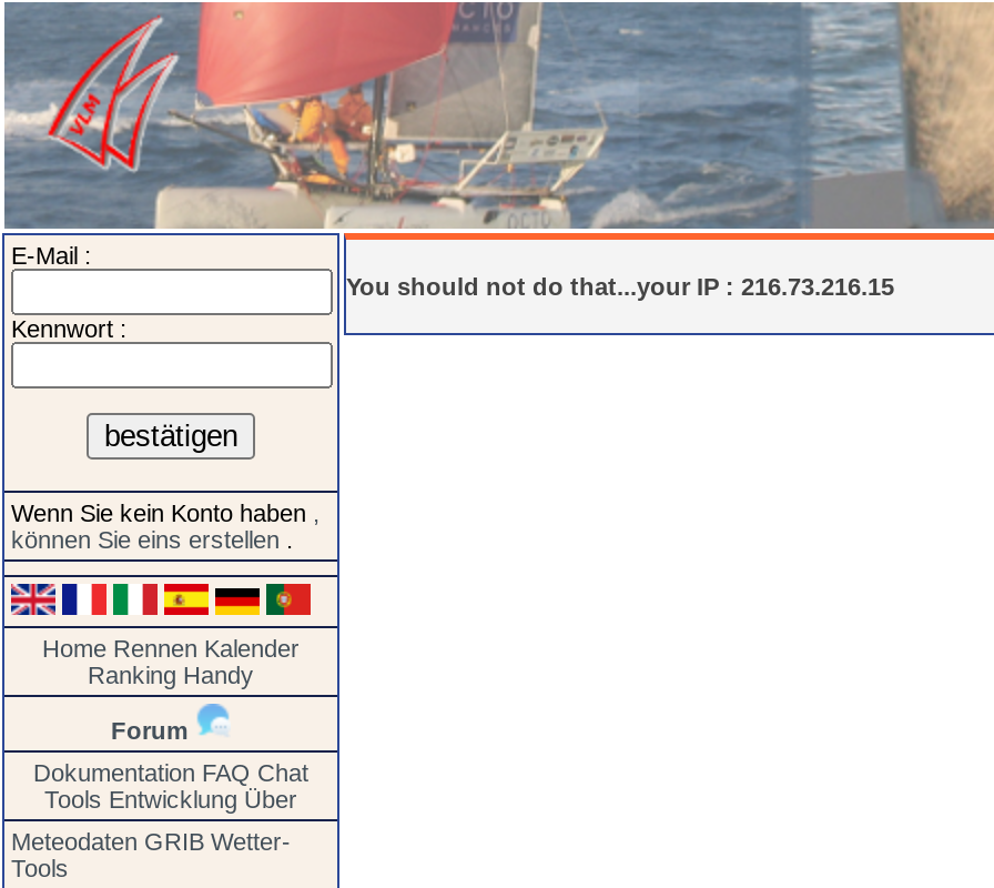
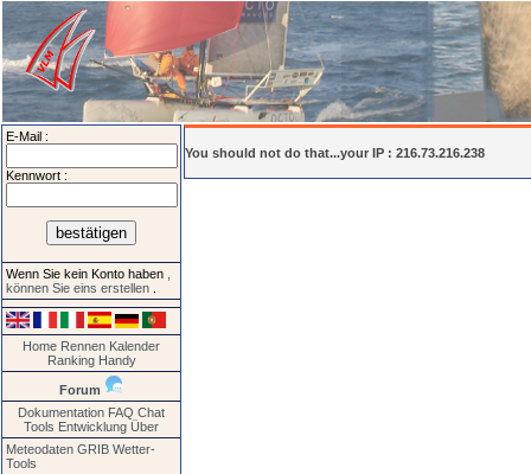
[346,273,894,299] You should not do that...your IP : 216.73.216.15 -> [185,146,485,160] You should not do that...your IP : 216.73.216.238

